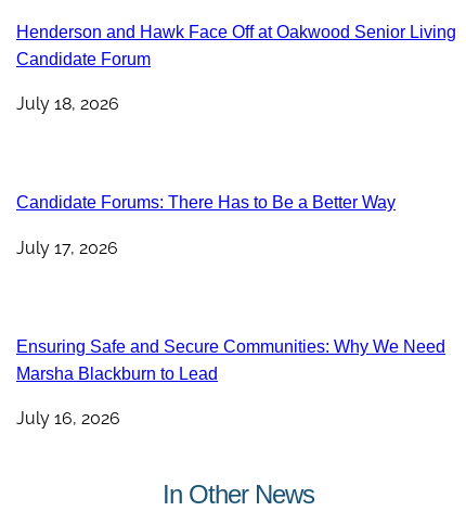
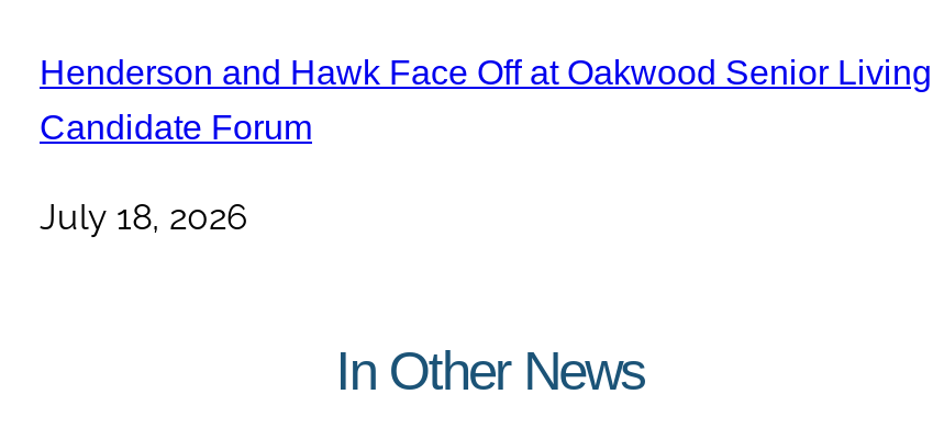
[16,192,396,258] Candidate Forums: There Has to Be a Better Way | July 17, 2026 -> none
[16,336,445,428] Ensuring Safe and Secure Communities: Why We Need | Marsha Blackburn to Lead | July 16, 2026 -> none

